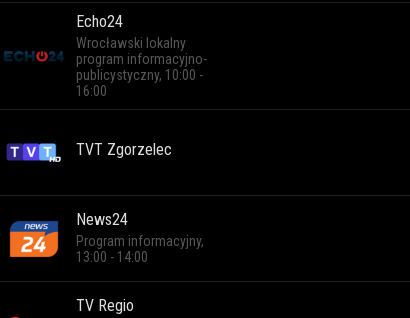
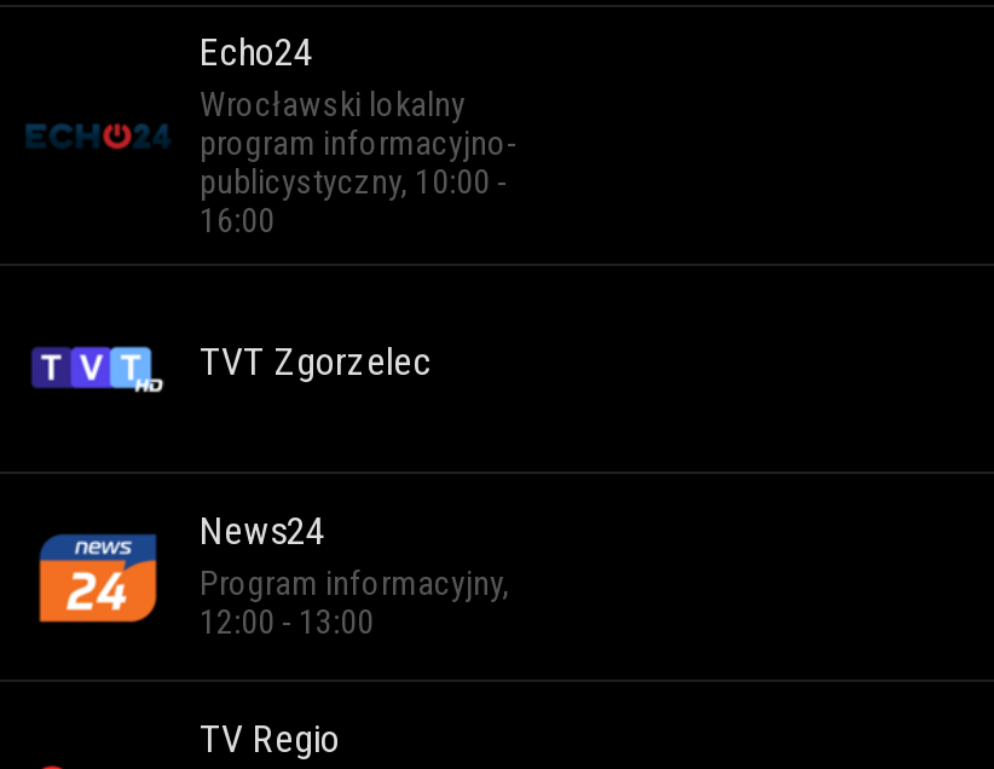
[76,249,148,265] 13:00 - 14:00 -> [200,602,374,641] 12:00 - 13:00

